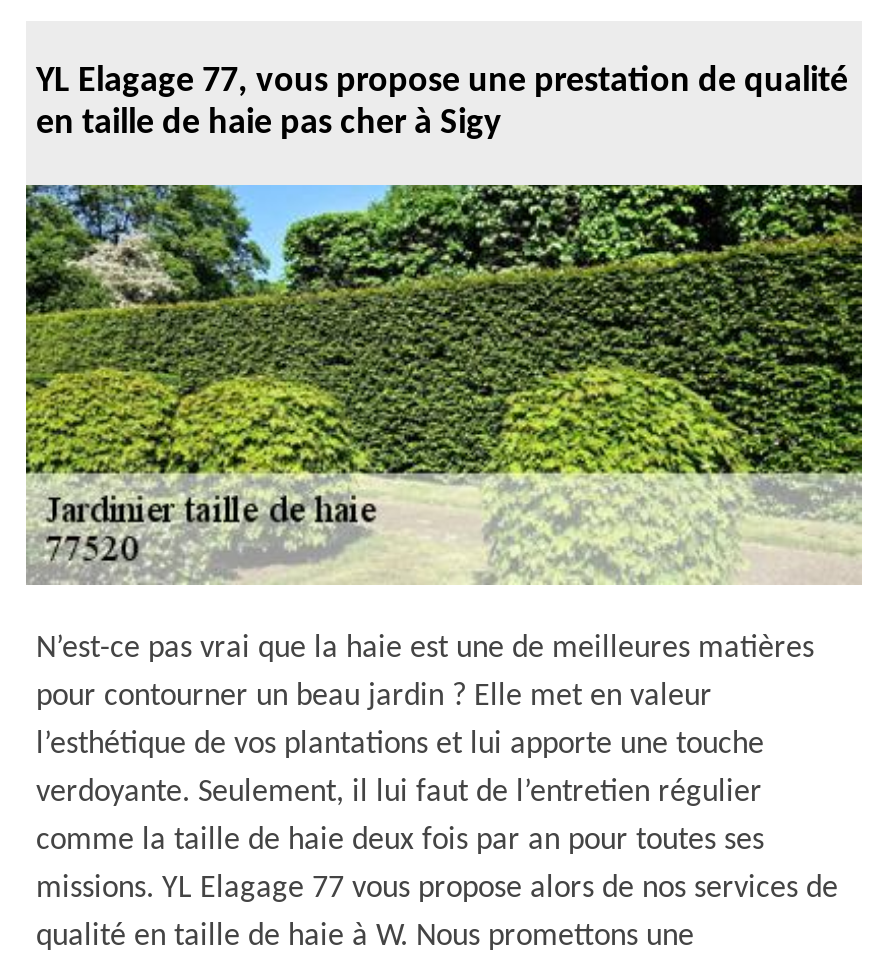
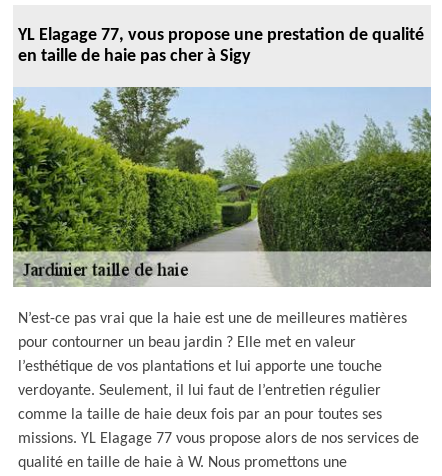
[24,183,864,585] [image] -> [12,86,432,287] [image]

